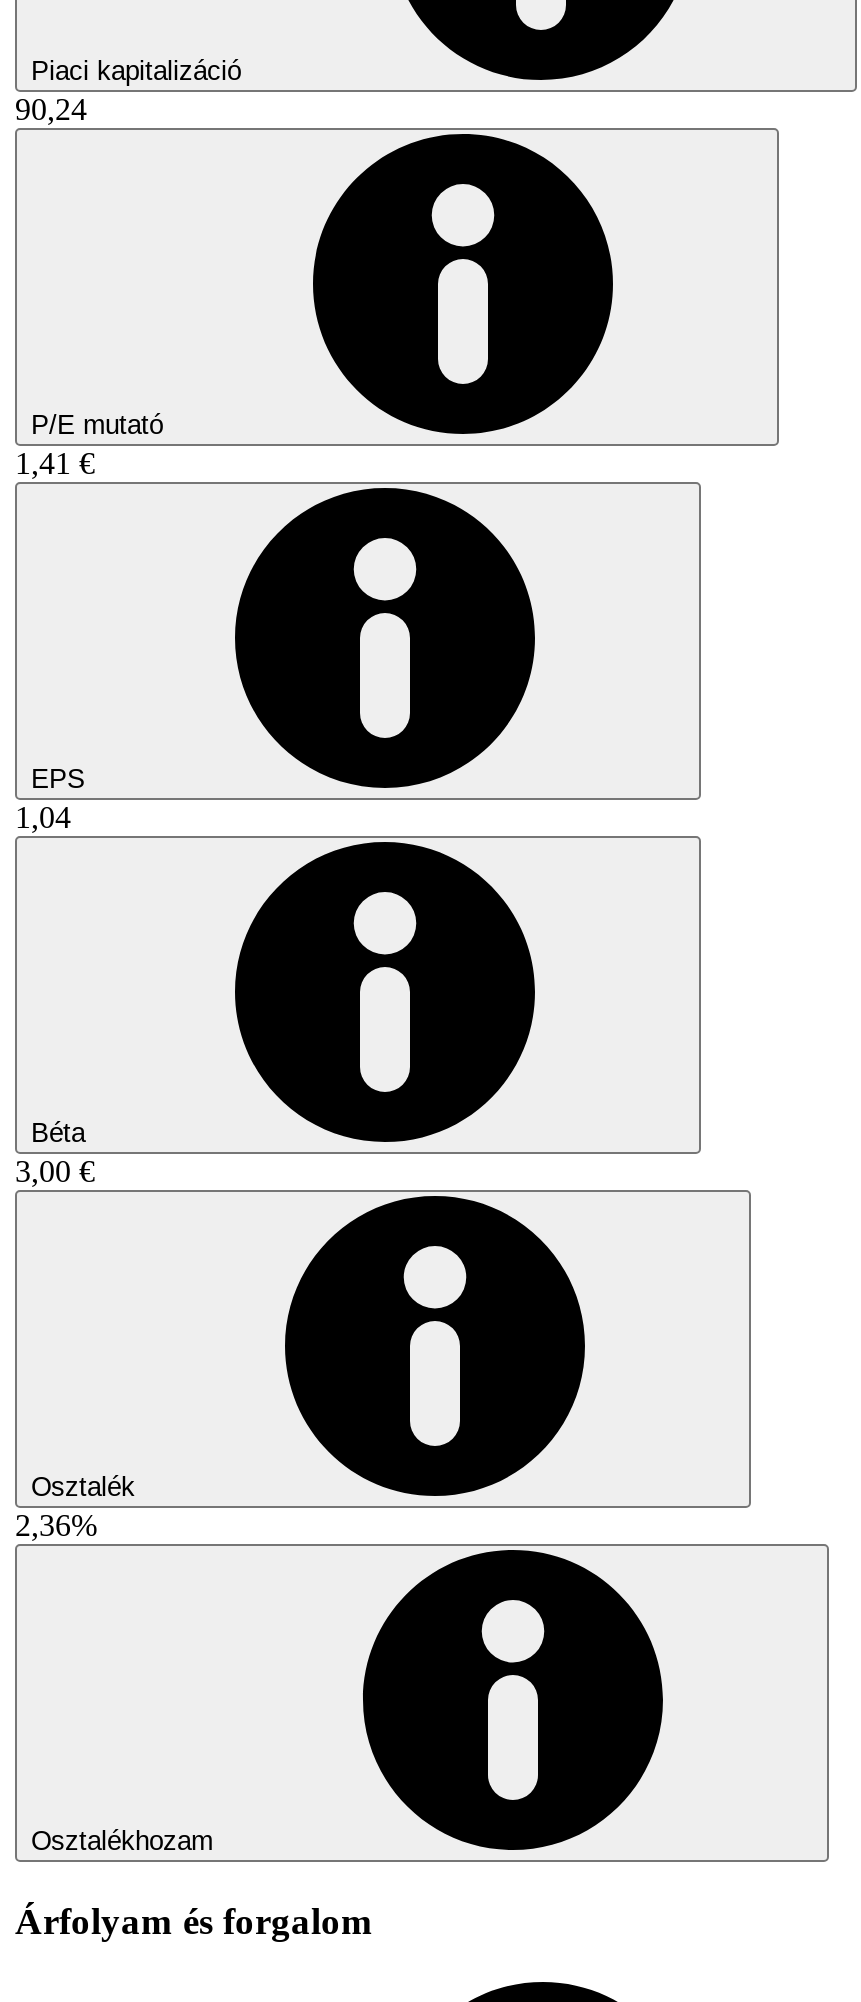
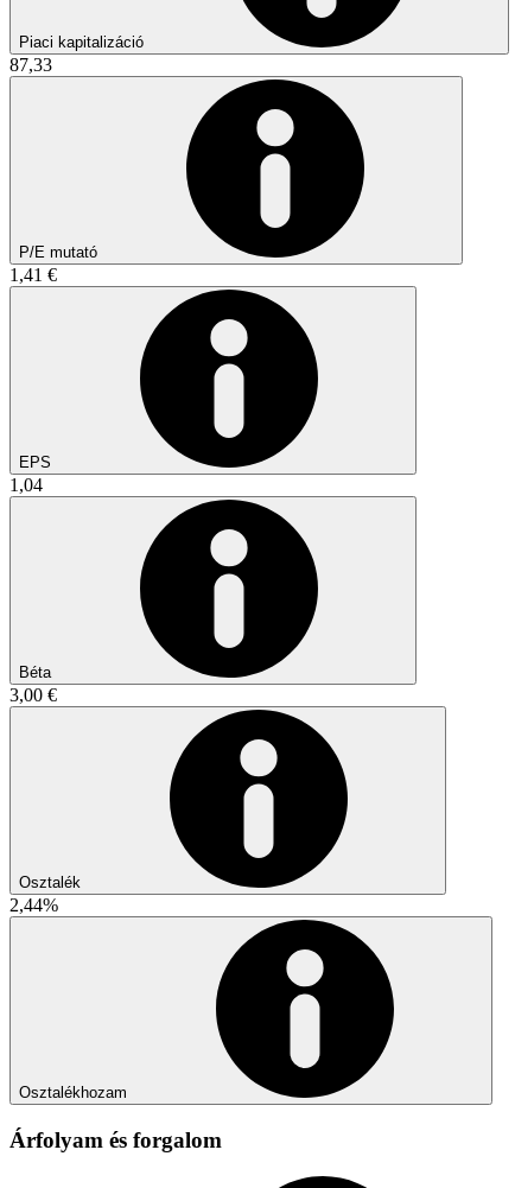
[15,92,87,126] 90,24 -> [9,55,52,75] 87,33
[15,1508,97,1542] 2,36% -> [9,895,58,915] 2,44%

